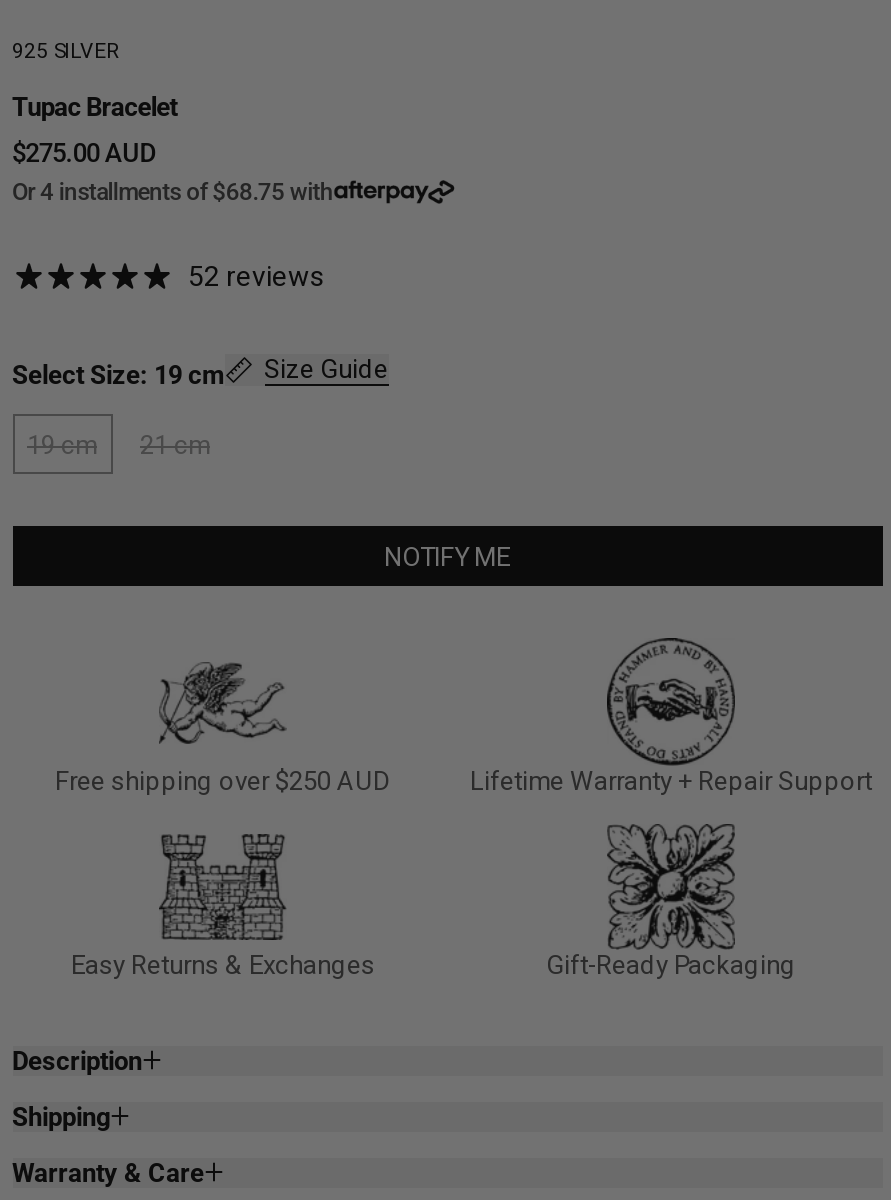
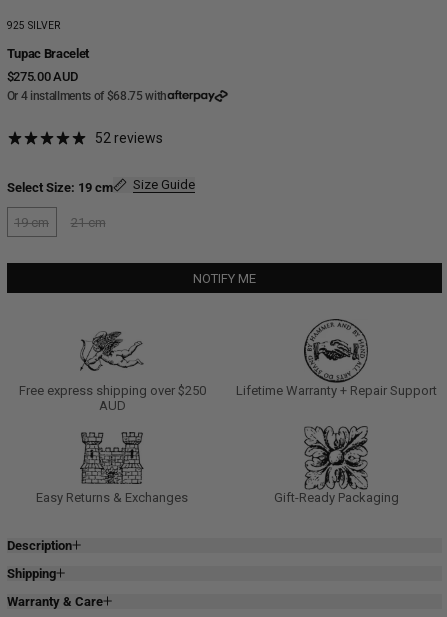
[55,766,391,796] Free shipping over $250 AUD -> [18,383,205,413] Free express shipping over $250 | AUD

